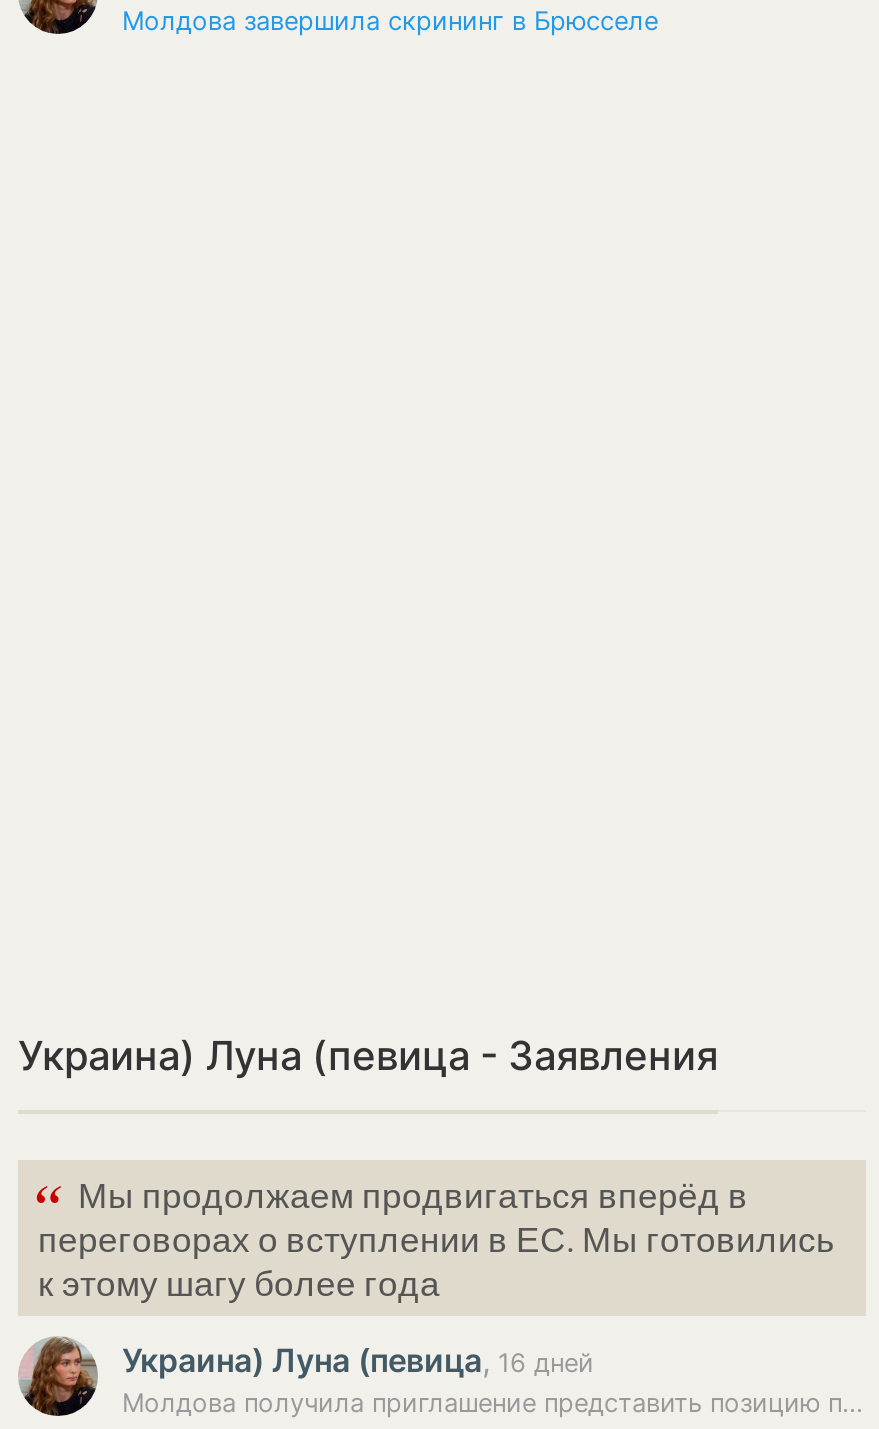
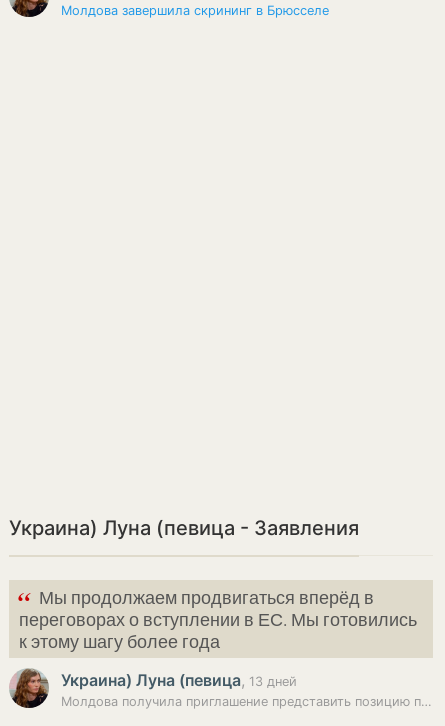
[122,1340,594,1380] Украина) Луна (певица, 16 дней -> [61,670,297,690] Украина) Луна (певица, 13 дней

